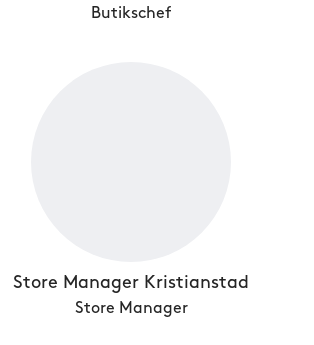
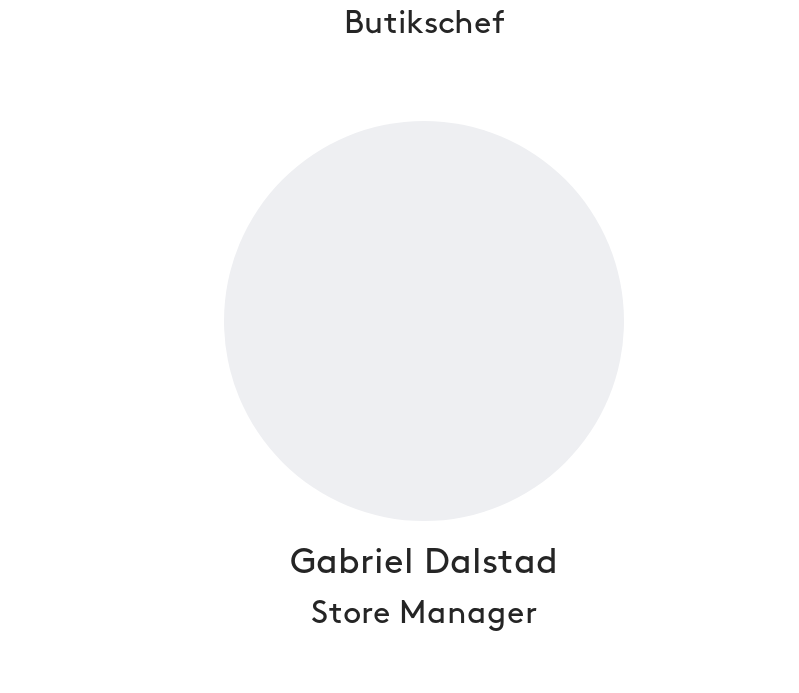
[13,274,249,293] Store Manager Kristianstad -> [290,545,558,583] Gabriel Dalstad

